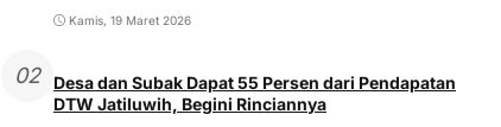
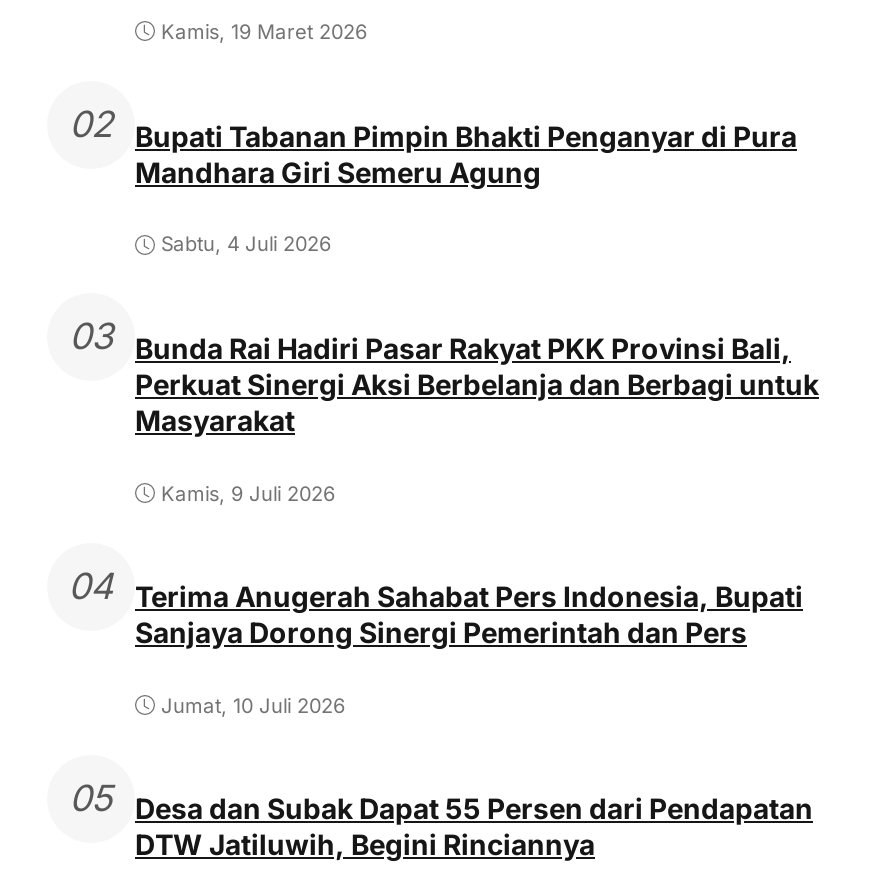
none -> [68,118,819,819] Bupati Tabanan Pimpin Bhakti Penganyar di Pura | Mandhara Giri Semeru Agung | Sabtu, 4 Juli 2026 | 03 | Bunda Rai Hadiri Pasar Rakyat PKK Provinsi Bali, | Perkuat Sinergi Aksi Berbelanja dan Berbagi untuk | Masyarakat | Kamis, 9 Juli 2026 | 04 | Terima Anugerah Sahabat Pers Indonesia, Bupati | Sanjaya Dorong Sinergi Pemerintah dan Pers | Jumat, 10 Juli 2026 | 05

